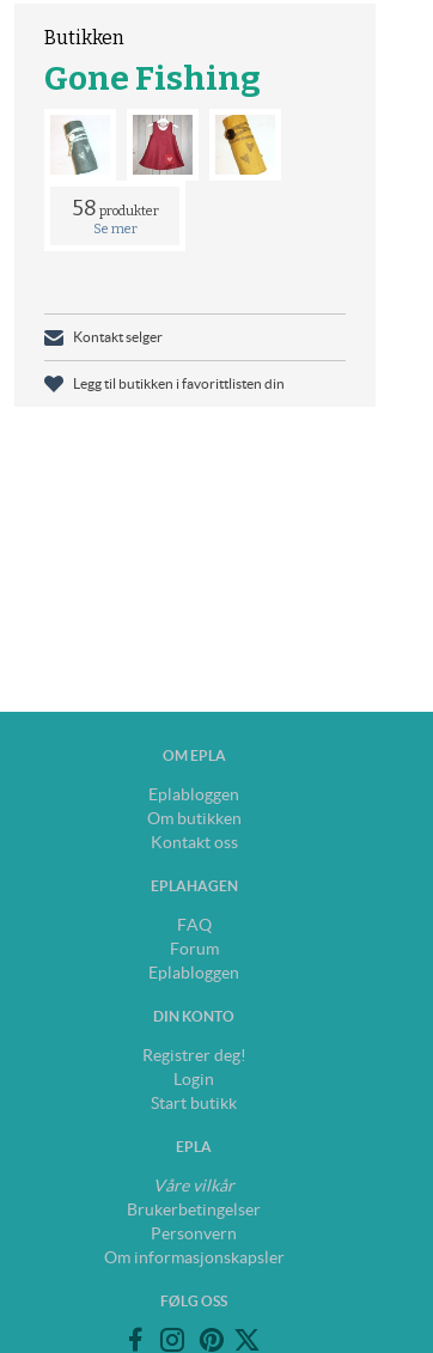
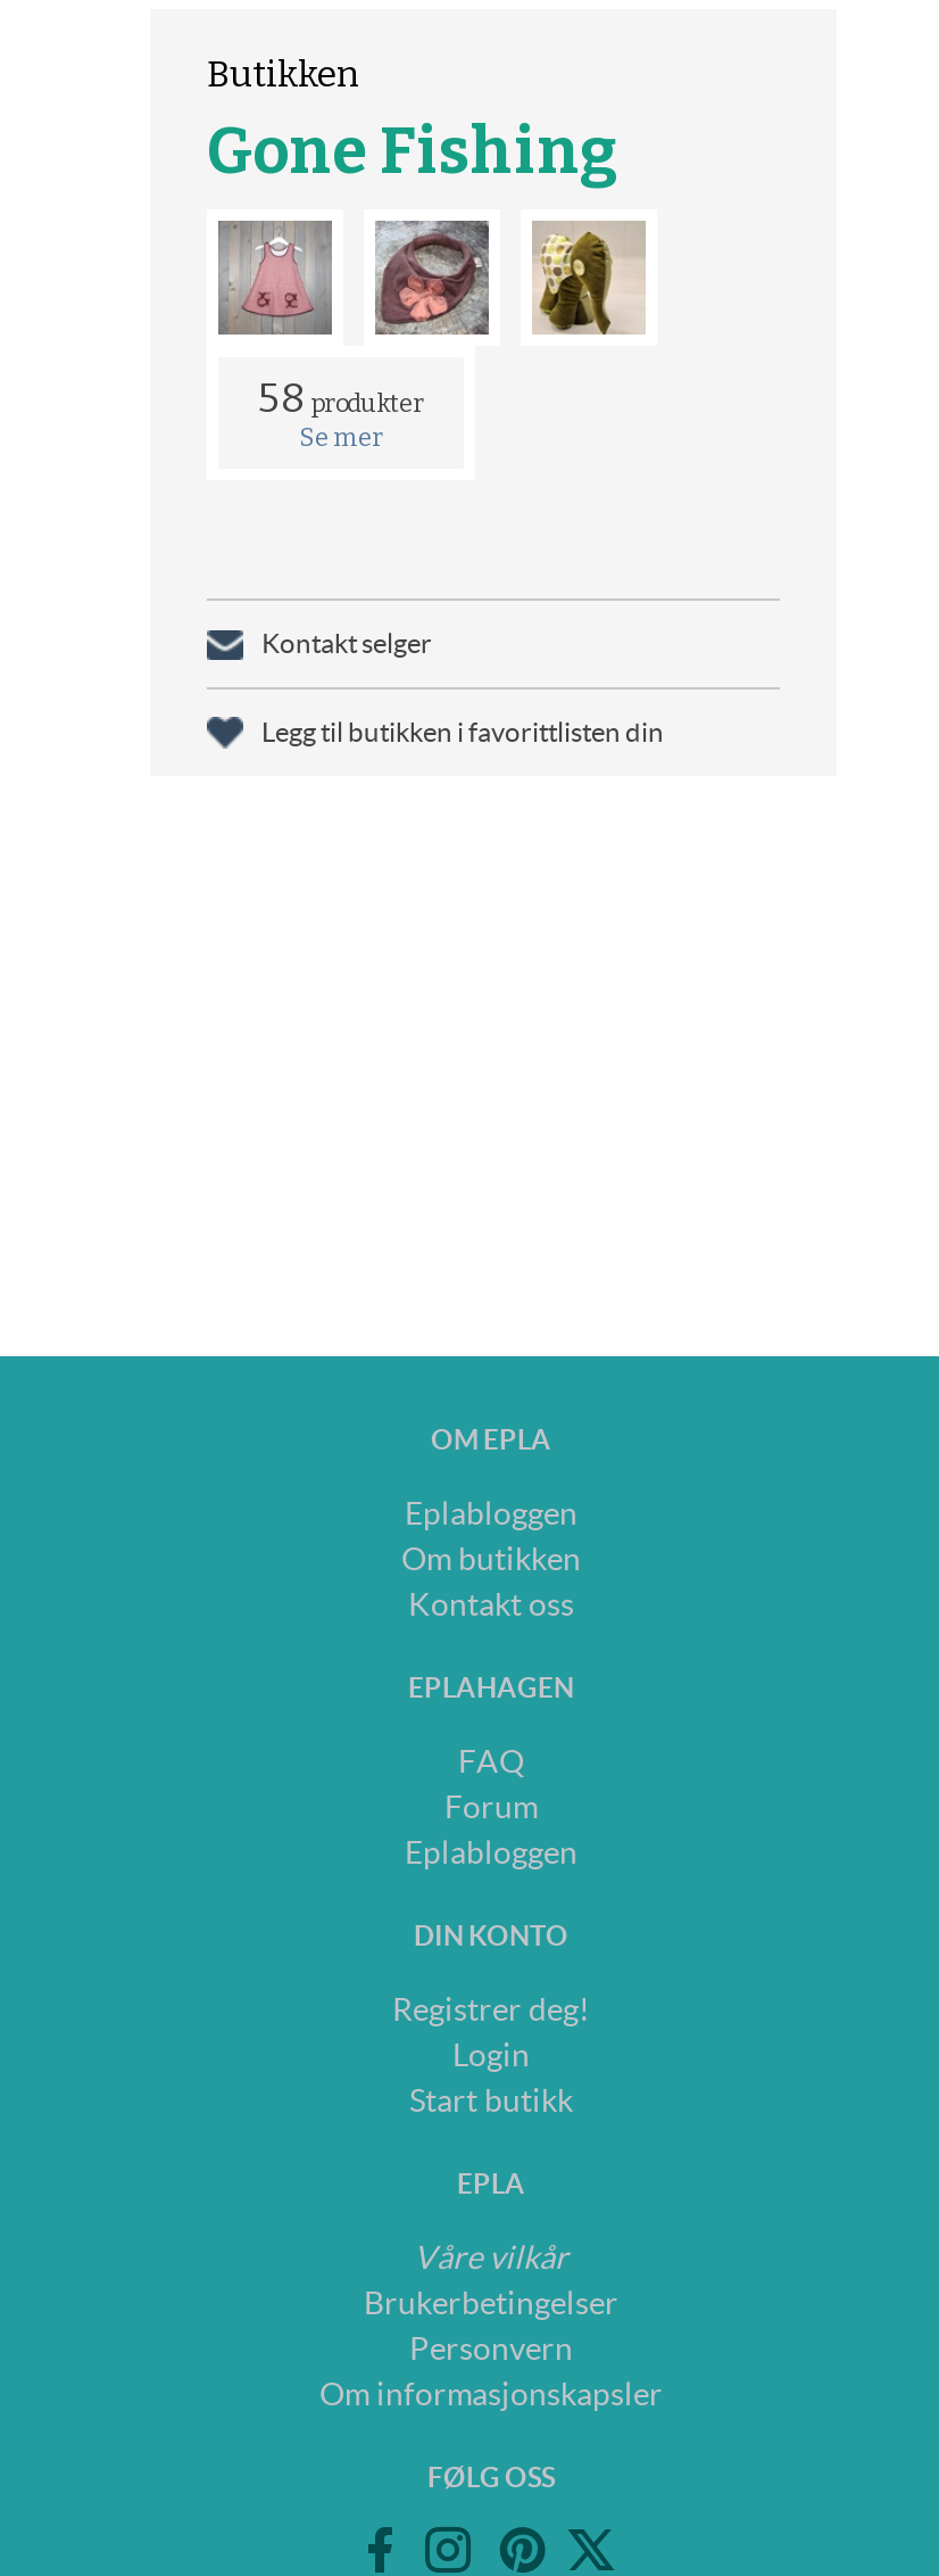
[50,115,110,175] [image] -> [216,218,334,337] [image]
[135,116,191,172] [image] -> [377,221,489,335] [image]
[216,114,274,176] [image] -> [532,221,646,335] [image]

